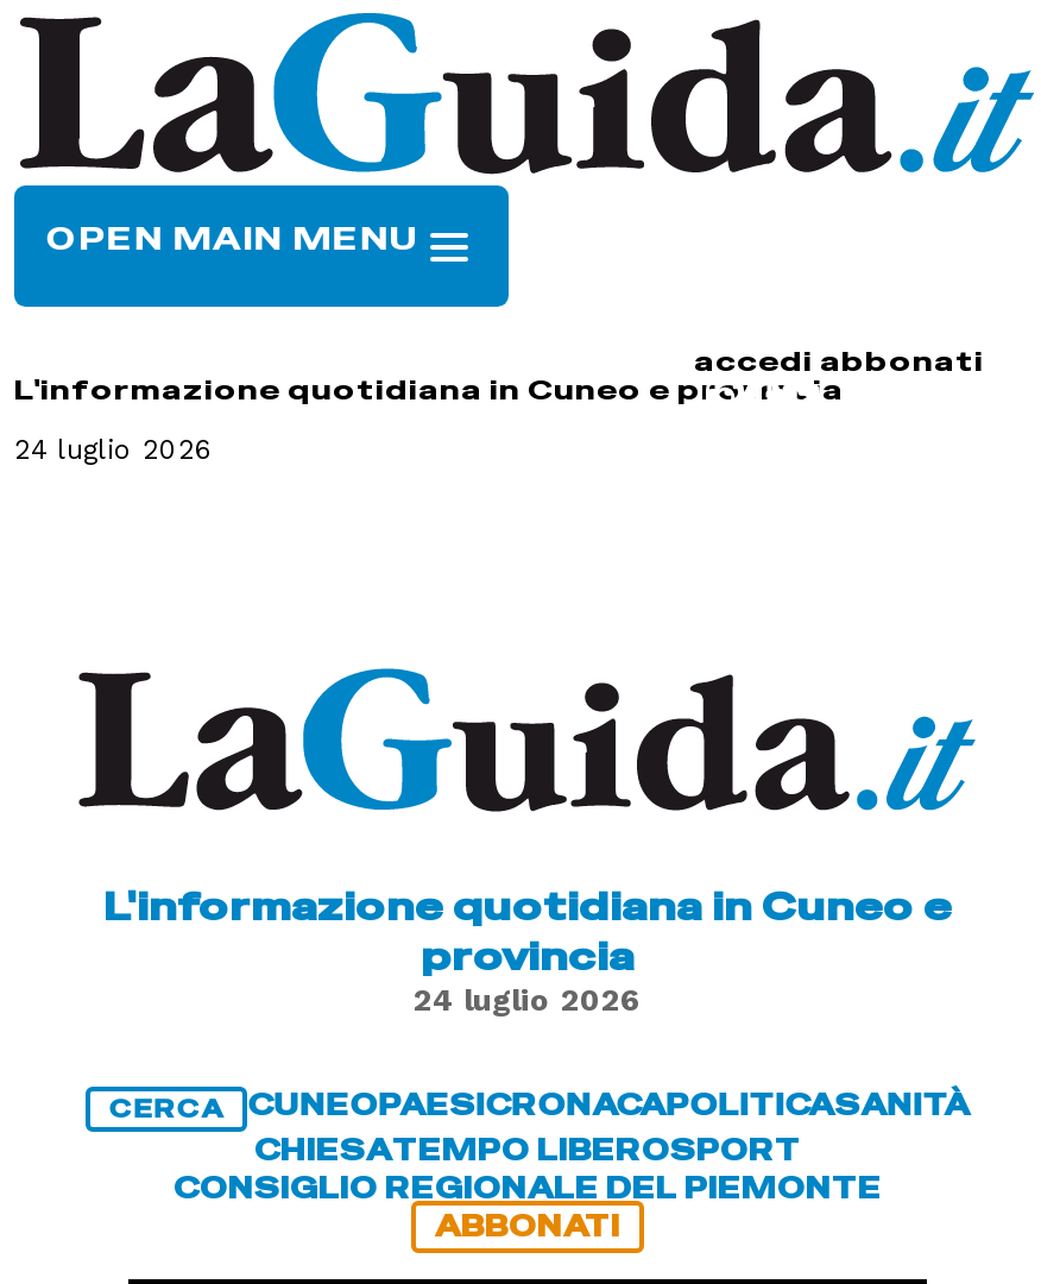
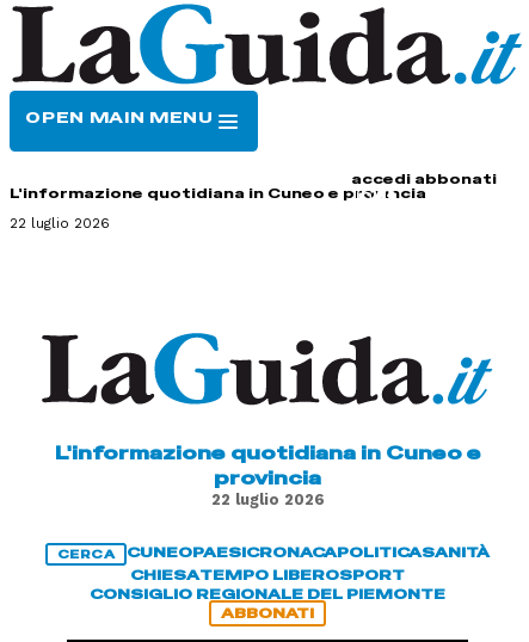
[14,433,214,466] 24 luglio 2026 -> [10,215,110,232] 22 luglio 2026
[414,982,642,1017] 24 luglio 2026 -> [211,490,324,508] 22 luglio 2026

